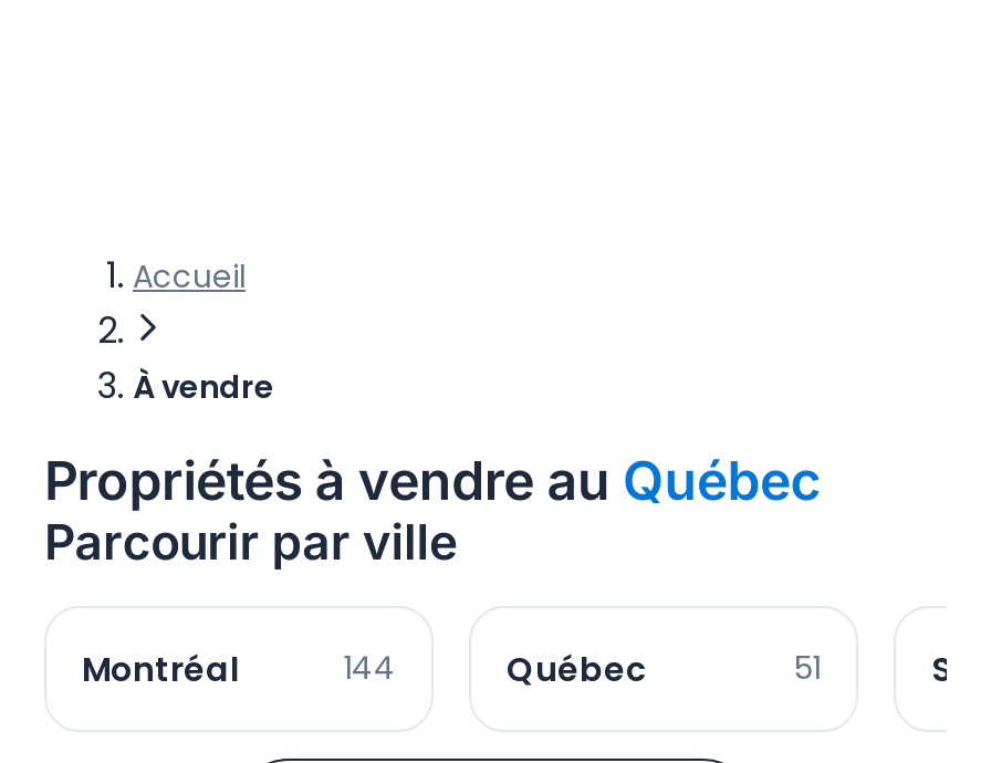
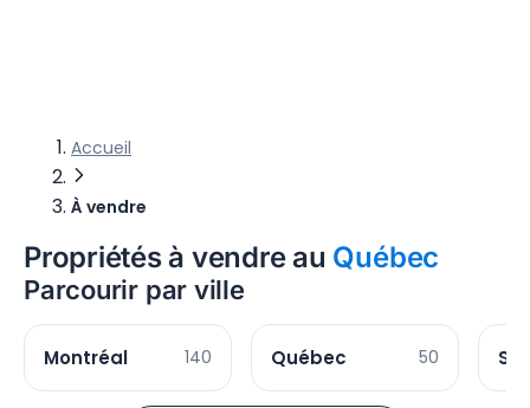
[343,646,396,690] 144 -> [185,345,212,369] 140
[794,646,821,690] 51 -> [419,345,439,369] 50

